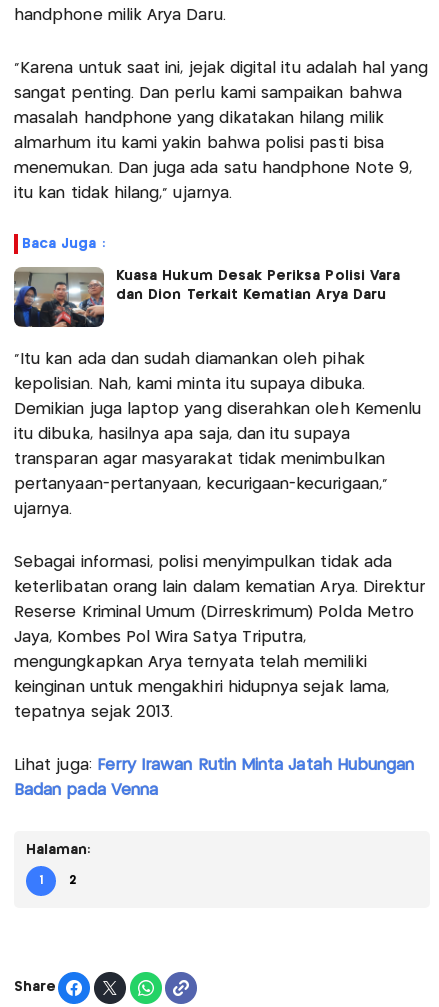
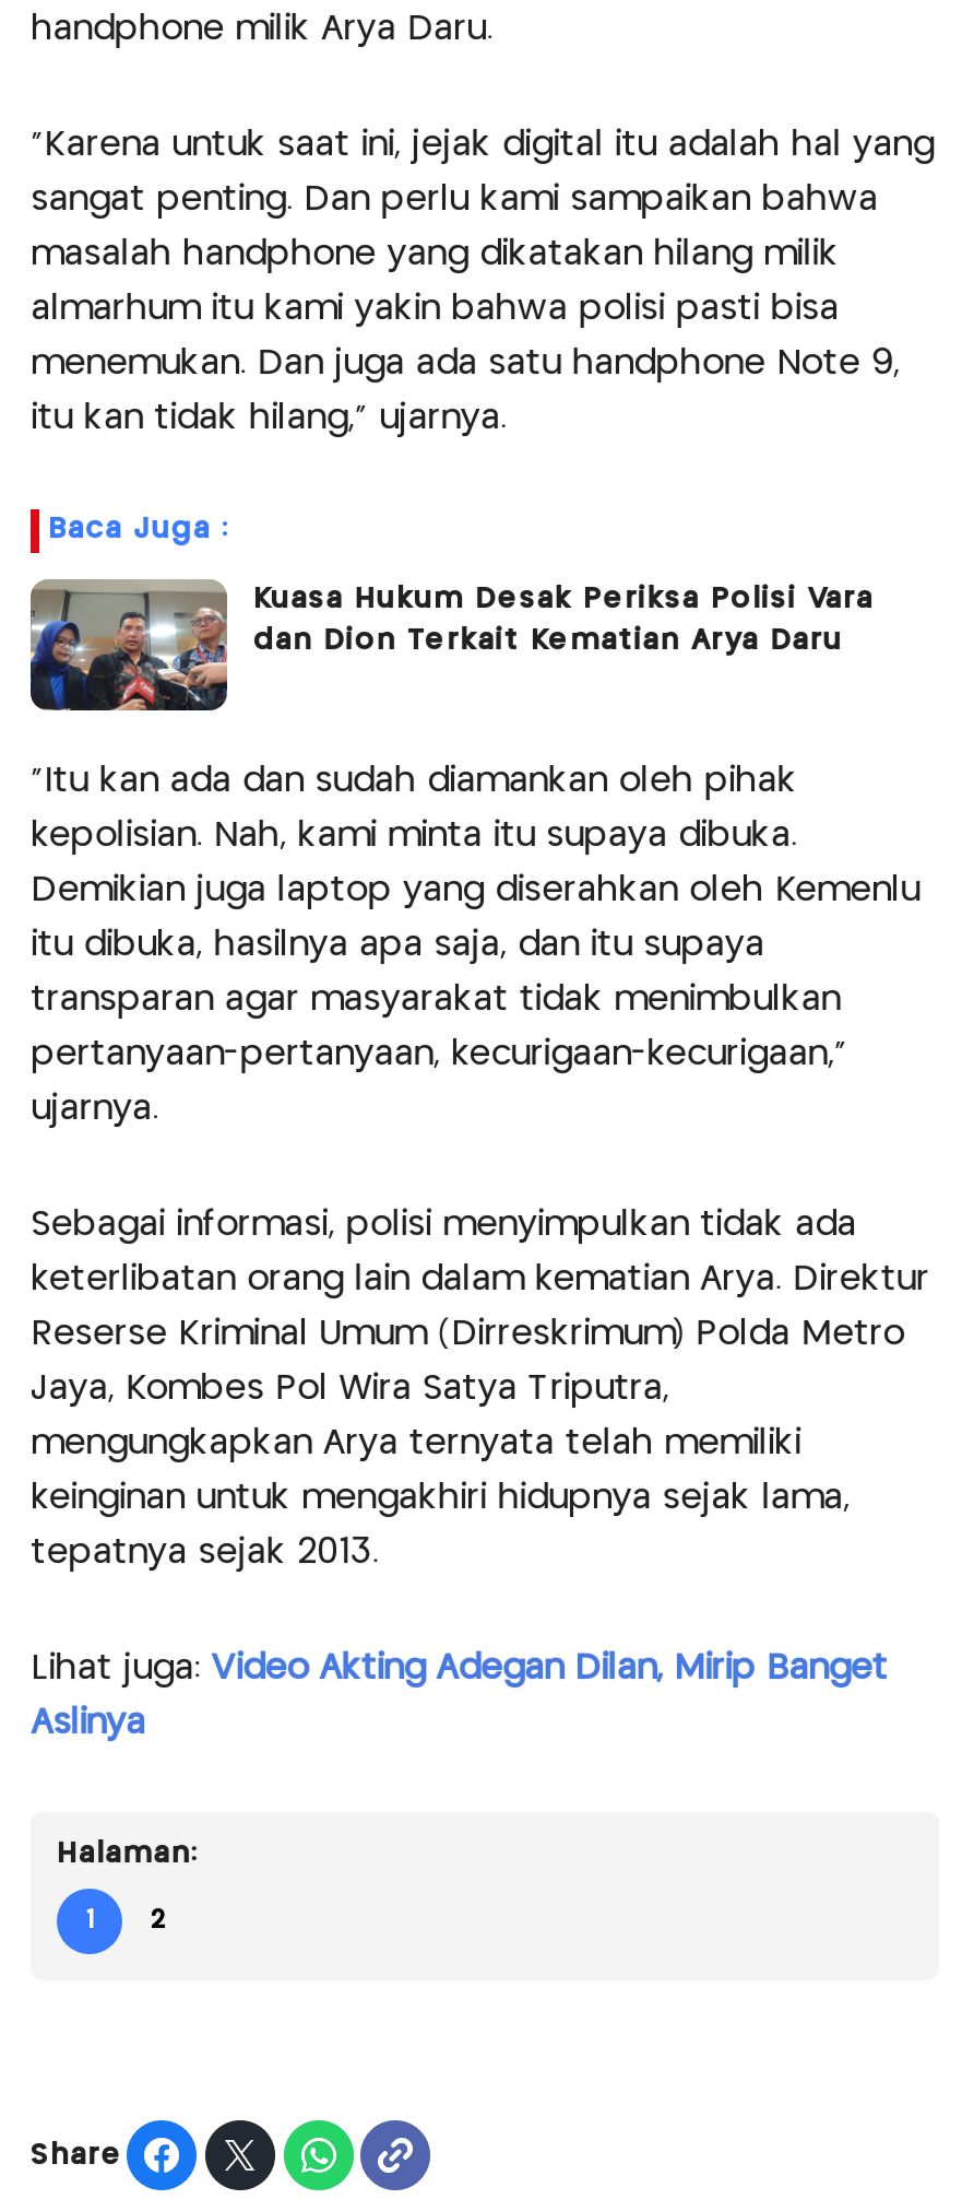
[14,758,414,773] Lihat juga: Ferry Irawan Rutin Minta Jatah Hubungan -> [31,1653,887,1686] Lihat juga: Video Akting Adegan Dilan, Mirip Banget
[14,783,158,798] Badan pada Venna -> [31,1708,145,1740] Aslinya

